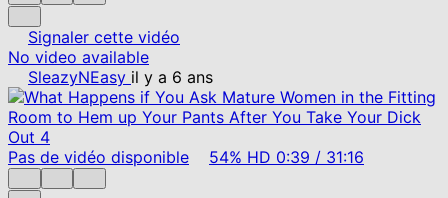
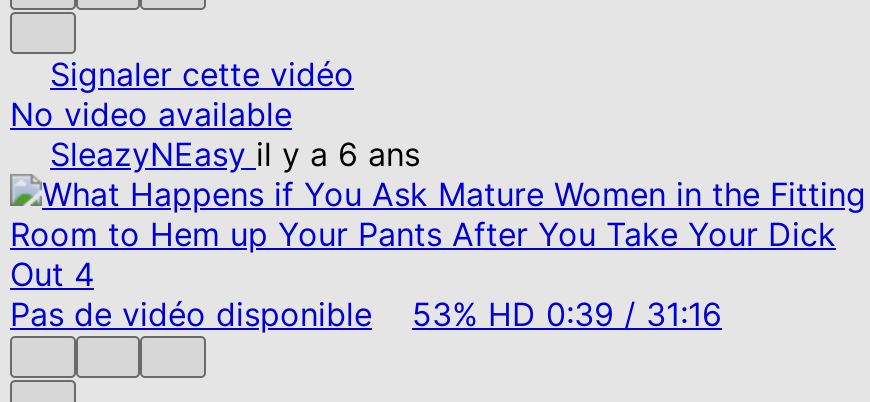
[8,147,364,167] Pas de vidéo disponible 54% HD 0:39 / 31:16 -> [10,294,722,334] Pas de vidéo disponible 53% HD 0:39 / 31:16

